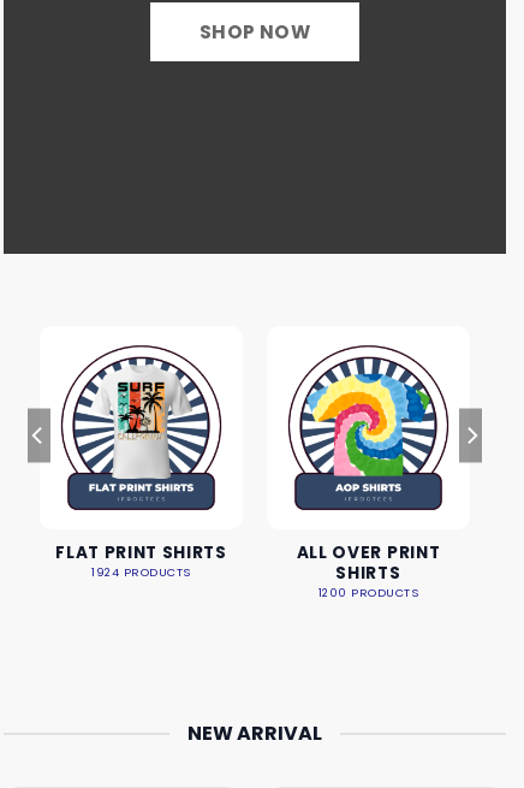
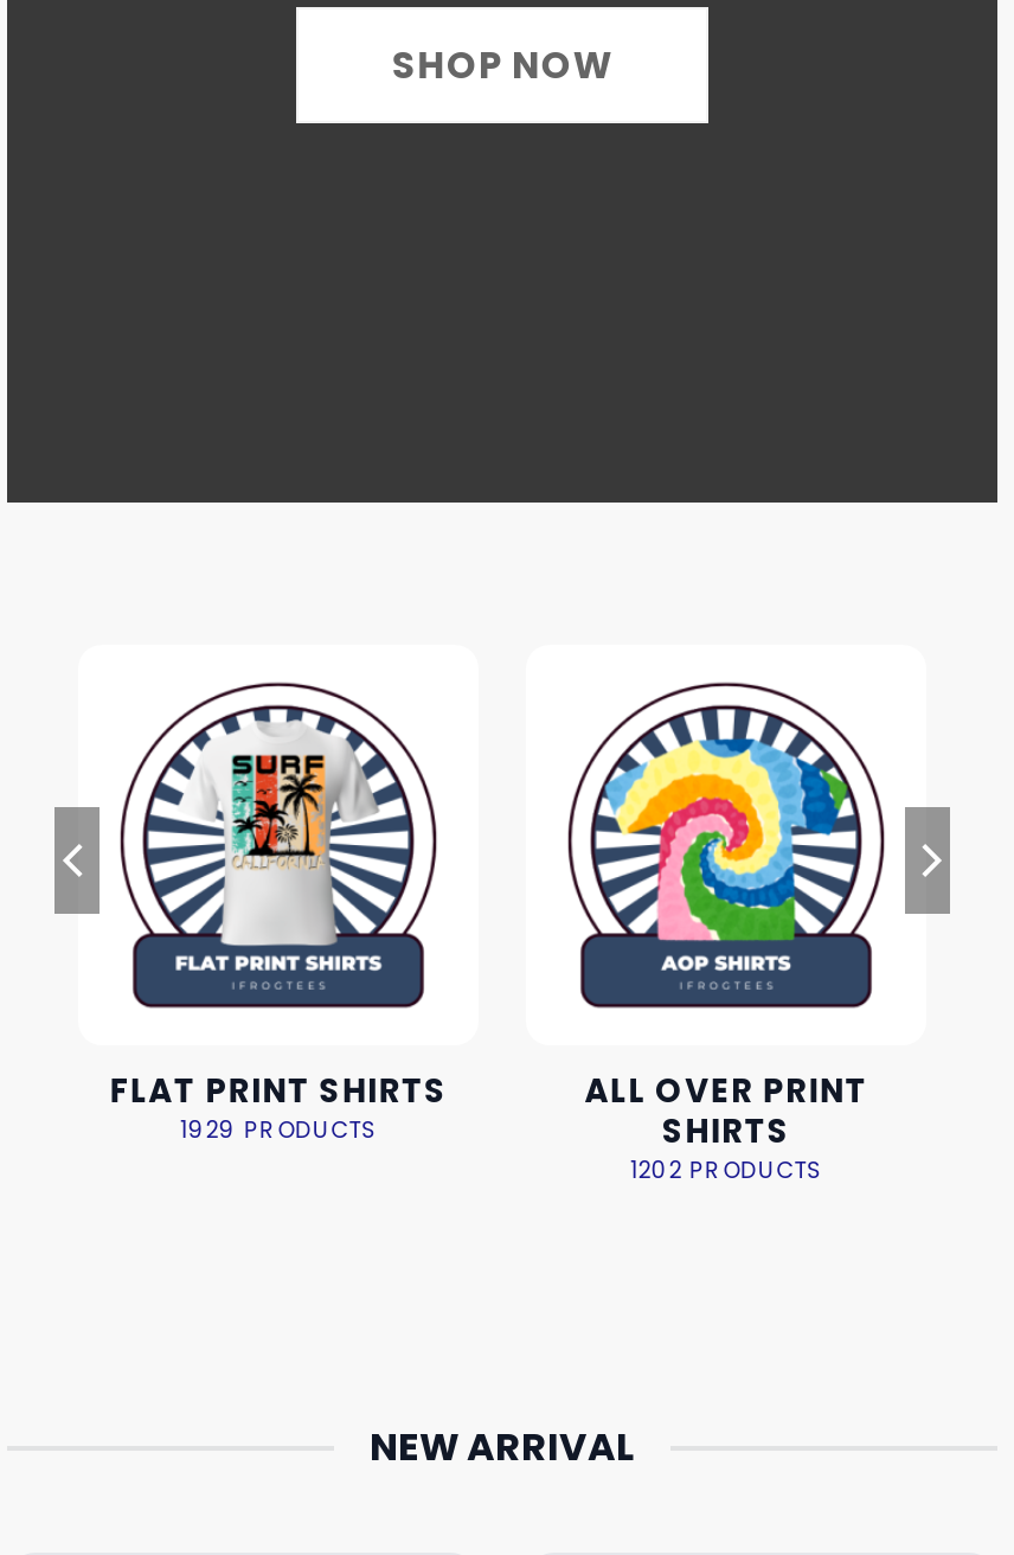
[92,564,191,579] 1924 PRODUCTS -> [180,1113,377,1144] 1929 PRODUCTS
[318,584,418,600] 1200 PRODUCTS -> [630,1153,822,1184] 1202 PRODUCTS

